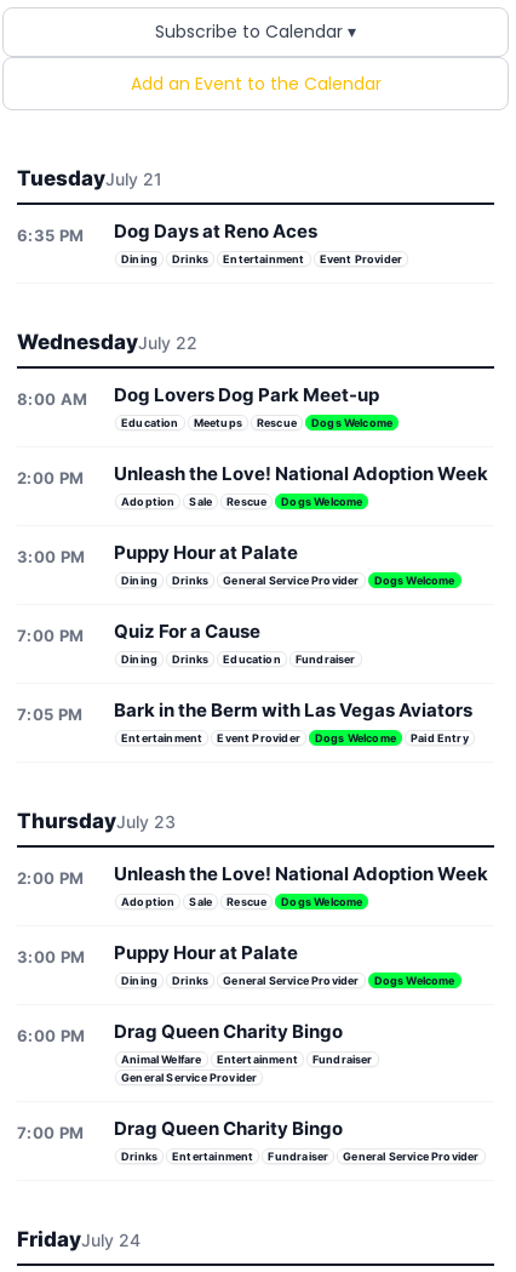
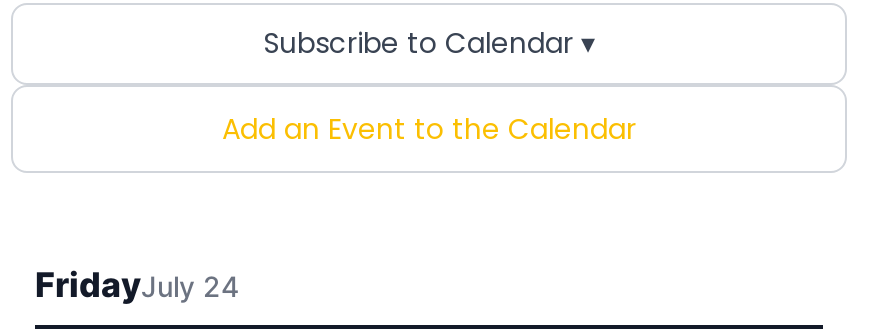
[17,166,402,266] TuesdayJuly 21 | 6:35 PM | Dog Days at Reno Aces | Dining | Drinks | Entertainment | Event Provider -> none
[17,330,488,745] WednesdayJuly 22 | 8:00 AM | Dog Lovers Dog Park Meet-up | Education | Meetups | Rescue | Dogs Welcome | 2:00 PM | Unleash the Love! National Adoption Week | Adoption | Sale | Rescue | Dogs Welcome | 3:00 PM | Puppy Hour at Palate | Dining | Drinks | General Service Provider | Dogs Welcome | 7:00 PM | Quiz For a Cause | Dining | Drinks | Education | Fundraiser | 7:05 PM | Bark in the Berm with Las Vegas Aviators | Entertainment | Event Provider | Dogs Welcome | Paid Entry -> none
[17,809,488,1163] ThursdayJuly 23 | 2:00 PM | Unleash the Love! National Adoption Week | Adoption | Sale | Rescue | Dogs Welcome | 3:00 PM | Puppy Hour at Palate | Dining | Drinks | General Service Provider | Dogs Welcome | 6:00 PM | Drag Queen Charity Bingo | Animal Welfare | Entertainment | Fundraiser | General Service Provider | 7:00 PM | Drag Queen Charity Bingo | Drinks | Entertainment | Fundraiser | General Service Provider -> none

